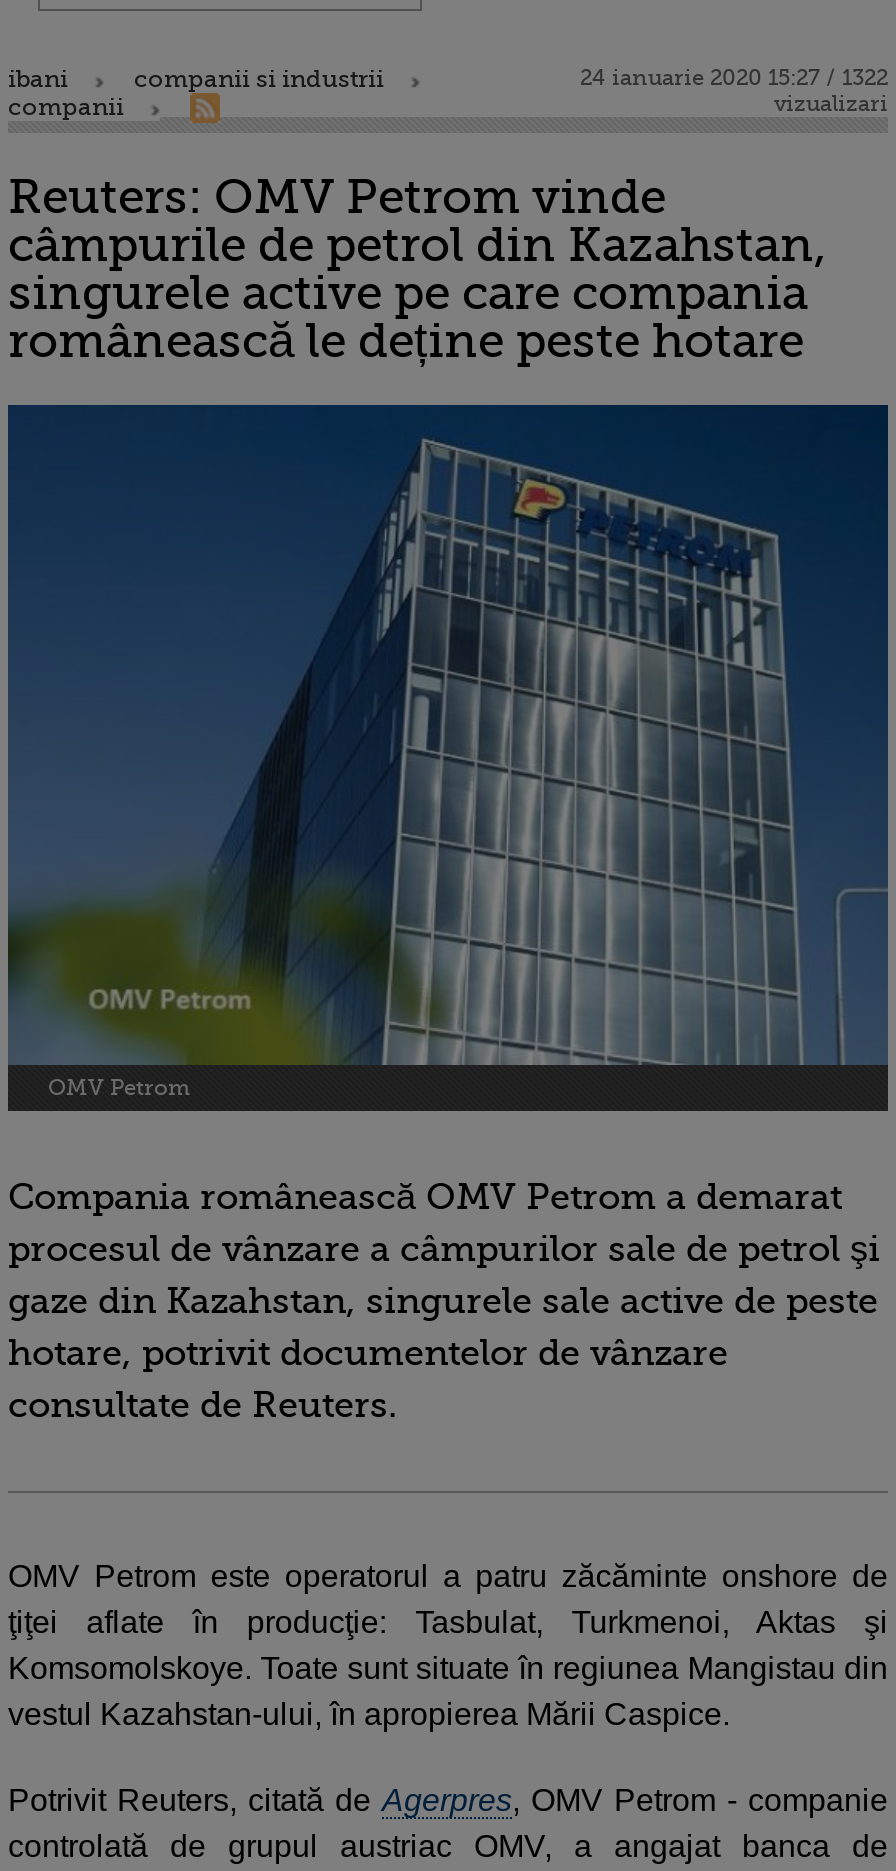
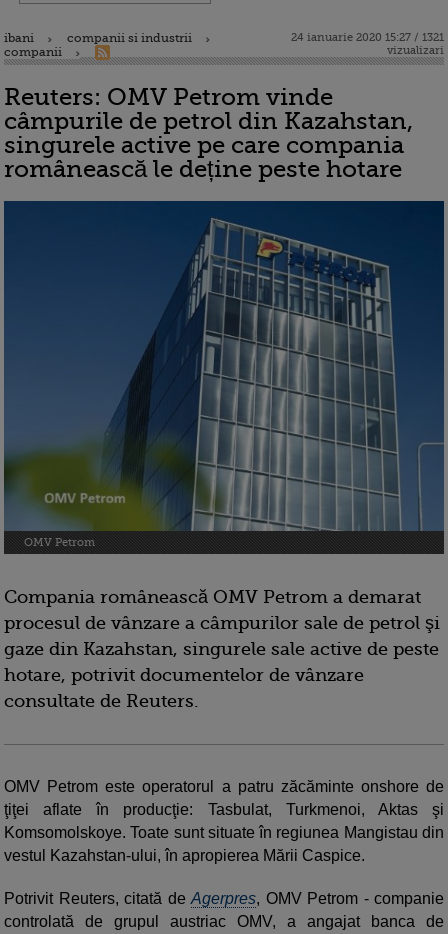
[580,65,888,91] 24 ianuarie 2020 15:27 / 1322 -> [291,31,444,44] 24 ianuarie 2020 15:27 / 1321

